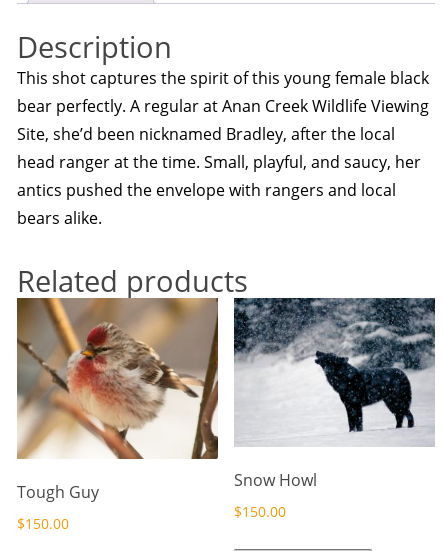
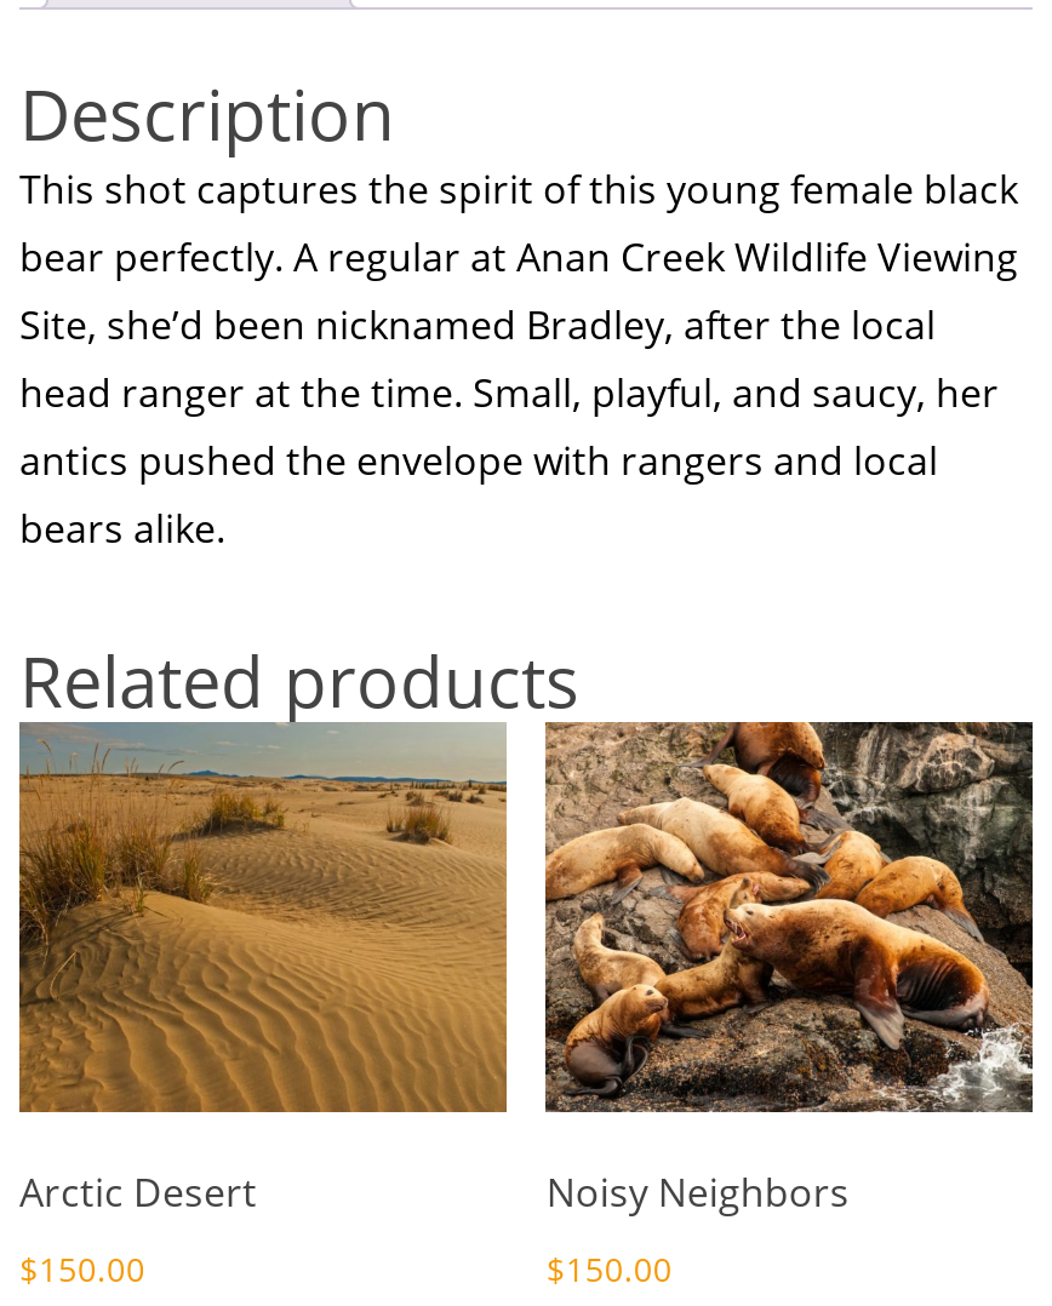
[233,297,435,491] [image] | Snow Howl -> [543,720,1035,1220] [image] | Noisy Neighbors
[17,303,219,503] [image] | Tough Guy -> [17,734,509,1220] [image] | Arctic Desert

